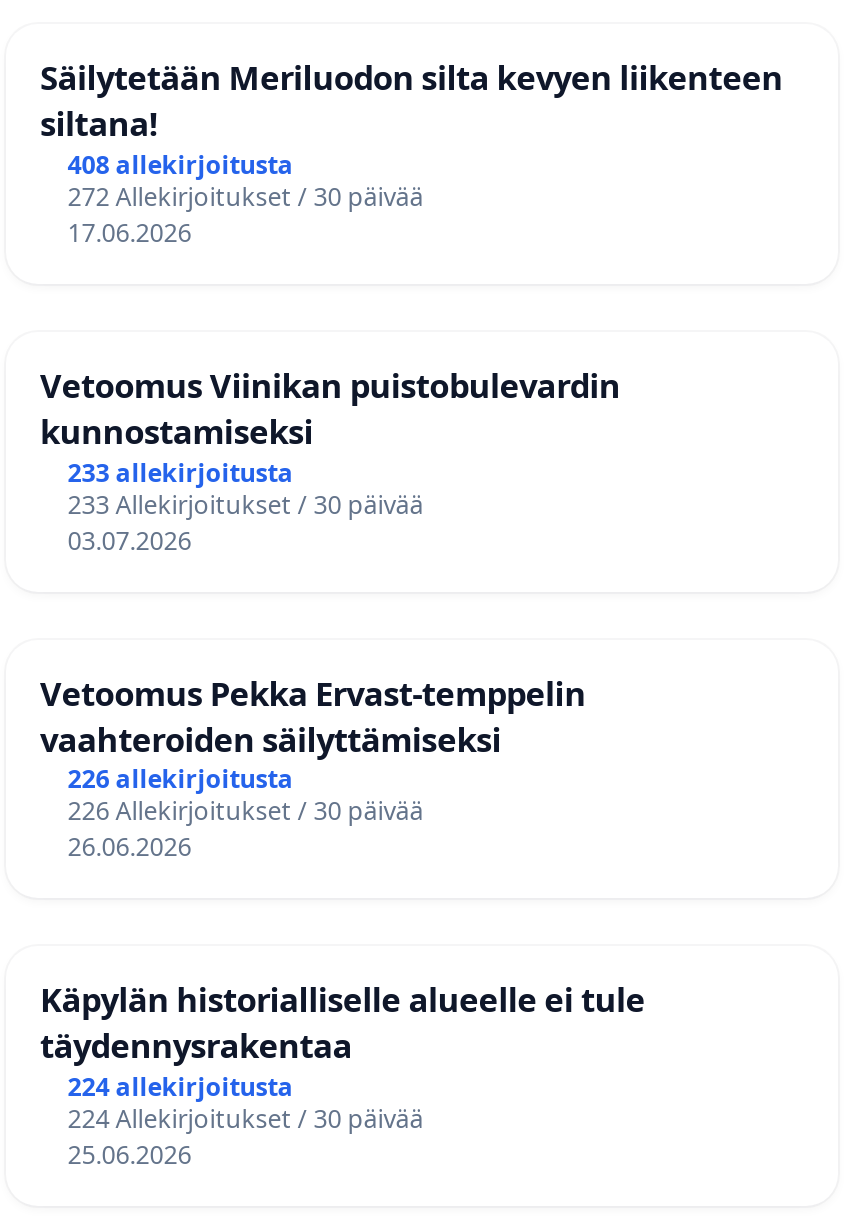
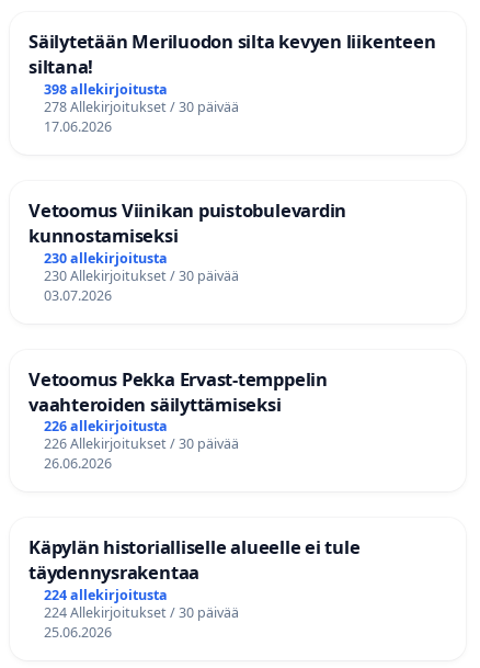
[68,148,294,182] 408 allekirjoitusta -> [44,80,167,98] 398 allekirjoitusta
[68,180,424,214] 272 Allekirjoitukset / 30 päivää -> [44,97,239,116] 278 Allekirjoitukset / 30 päivää
[68,455,294,489] 233 allekirjoitusta -> [44,249,167,267] 230 allekirjoitusta
[68,487,424,521] 233 Allekirjoitukset / 30 päivää -> [44,266,239,285] 230 Allekirjoitukset / 30 päivää

